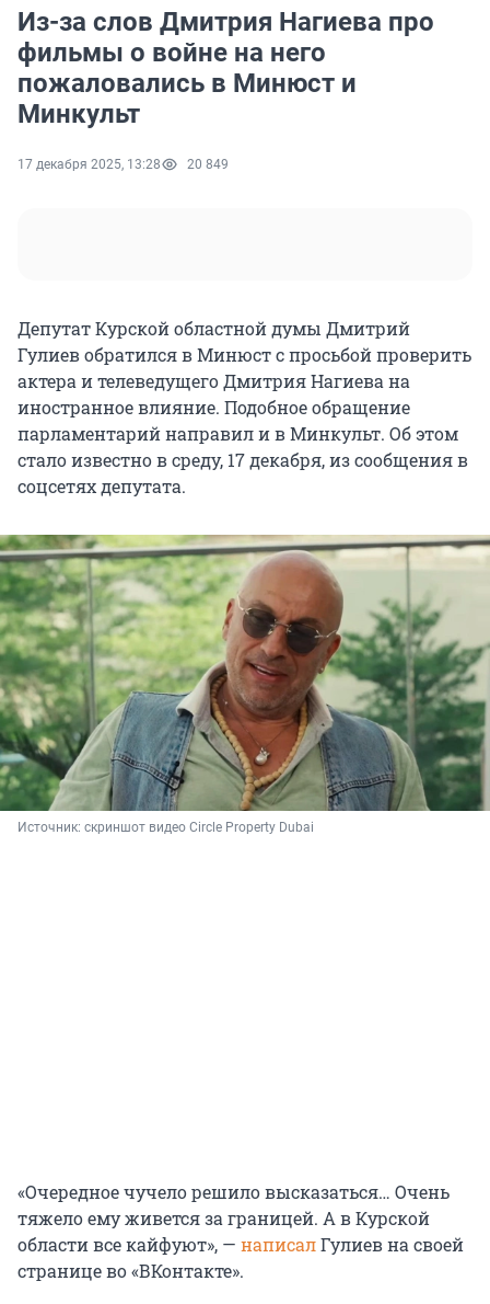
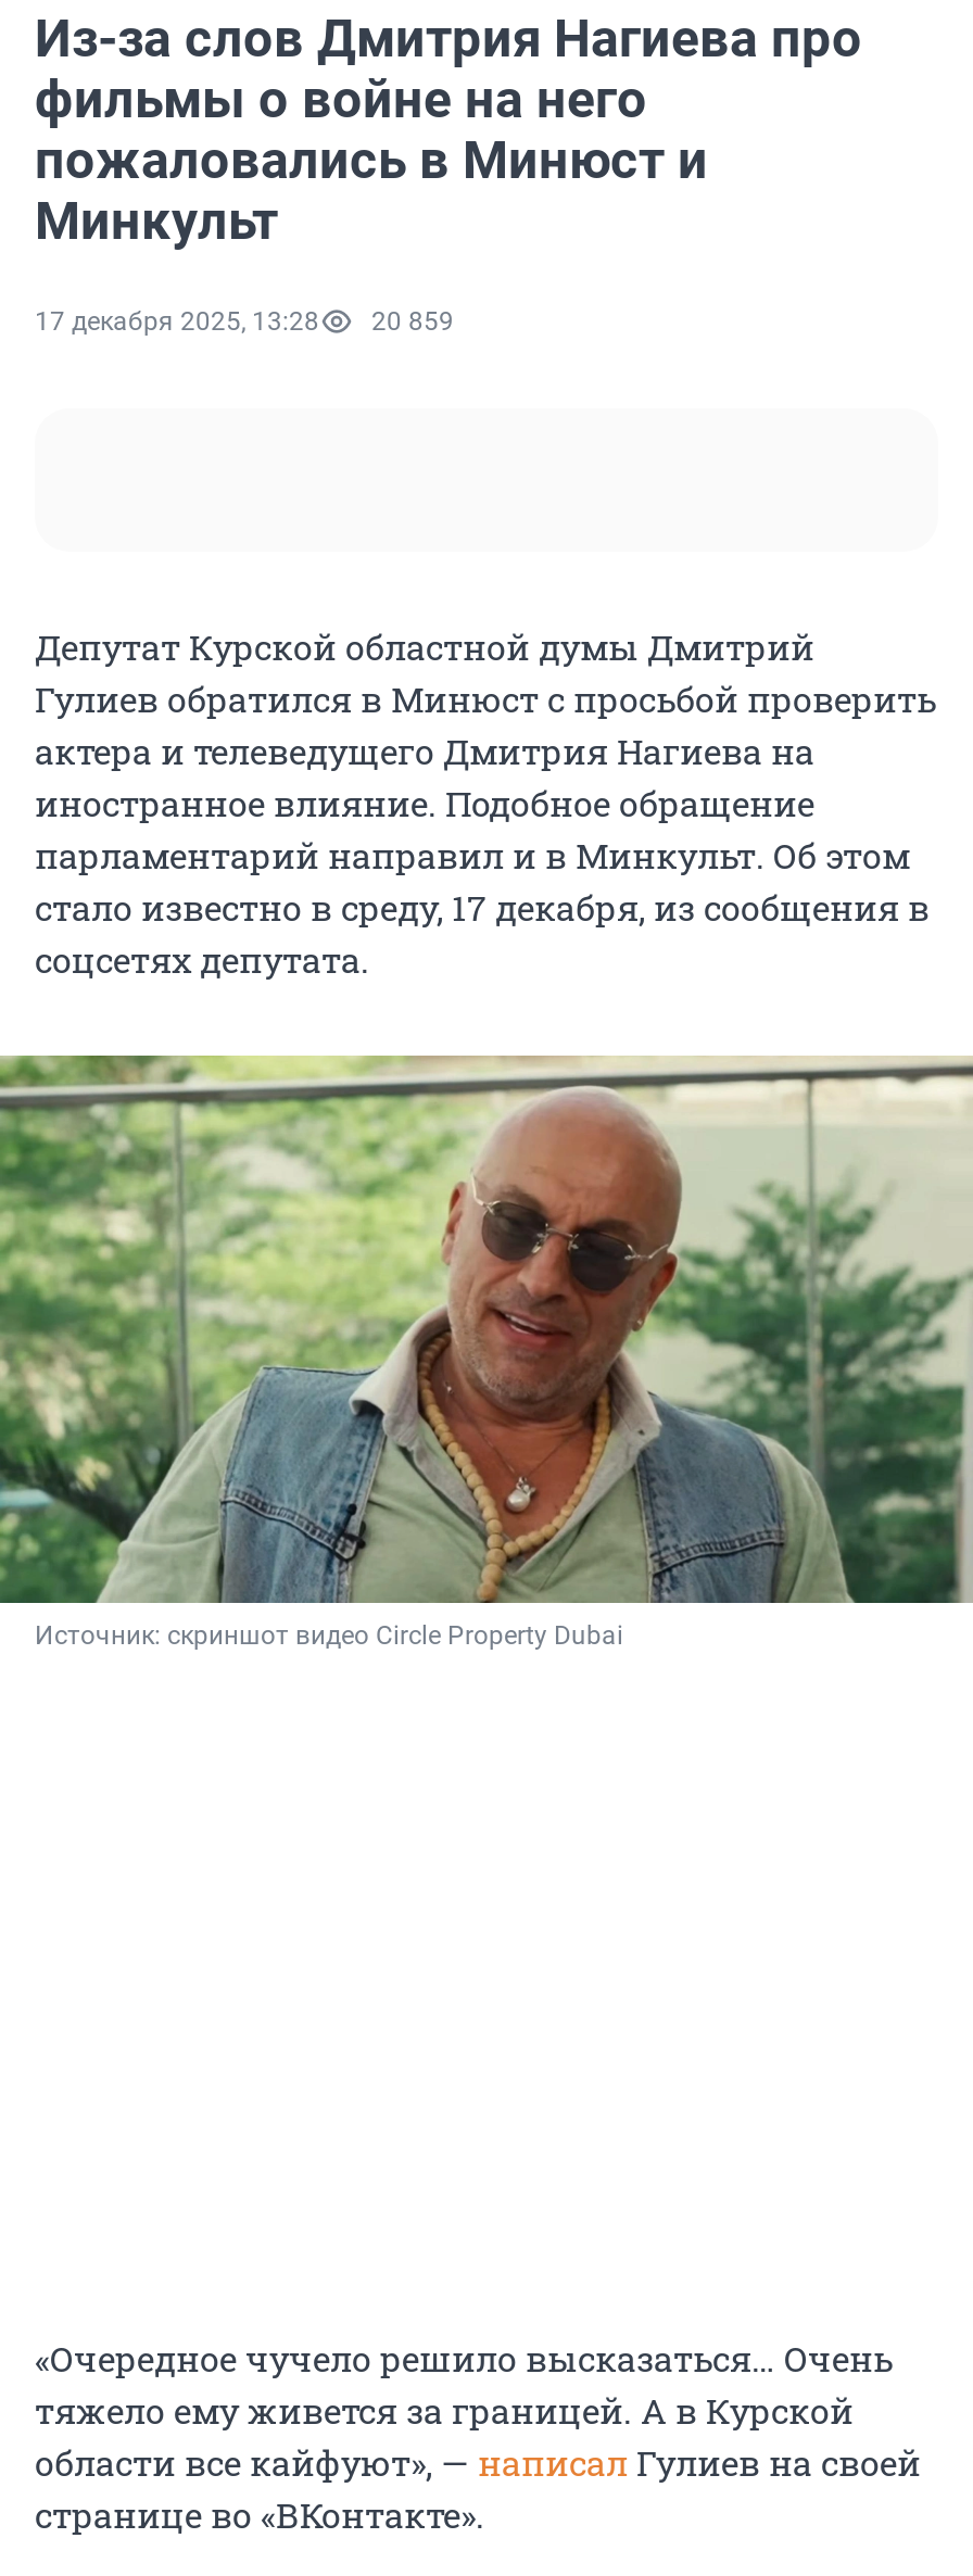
[17,157,229,172] 17 декабря 2025, 13:28 20 849 -> [35,306,454,337] 17 декабря 2025, 13:28 20 859

